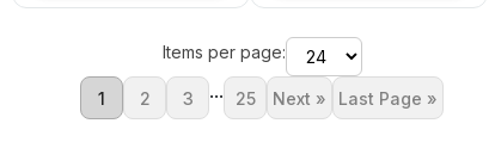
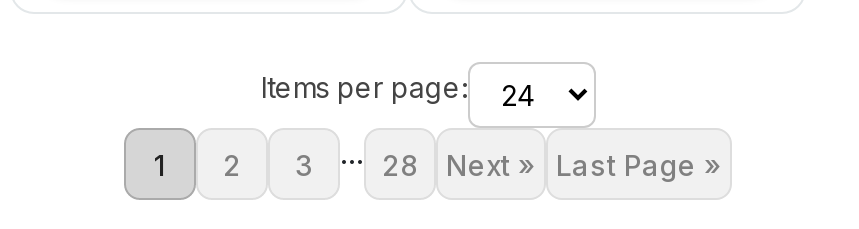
[98,79,438,108] 1 2 3 ... 25 Next » Last Page » -> [154,132,722,181] 1 2 3 ... 28 Next » Last Page »

